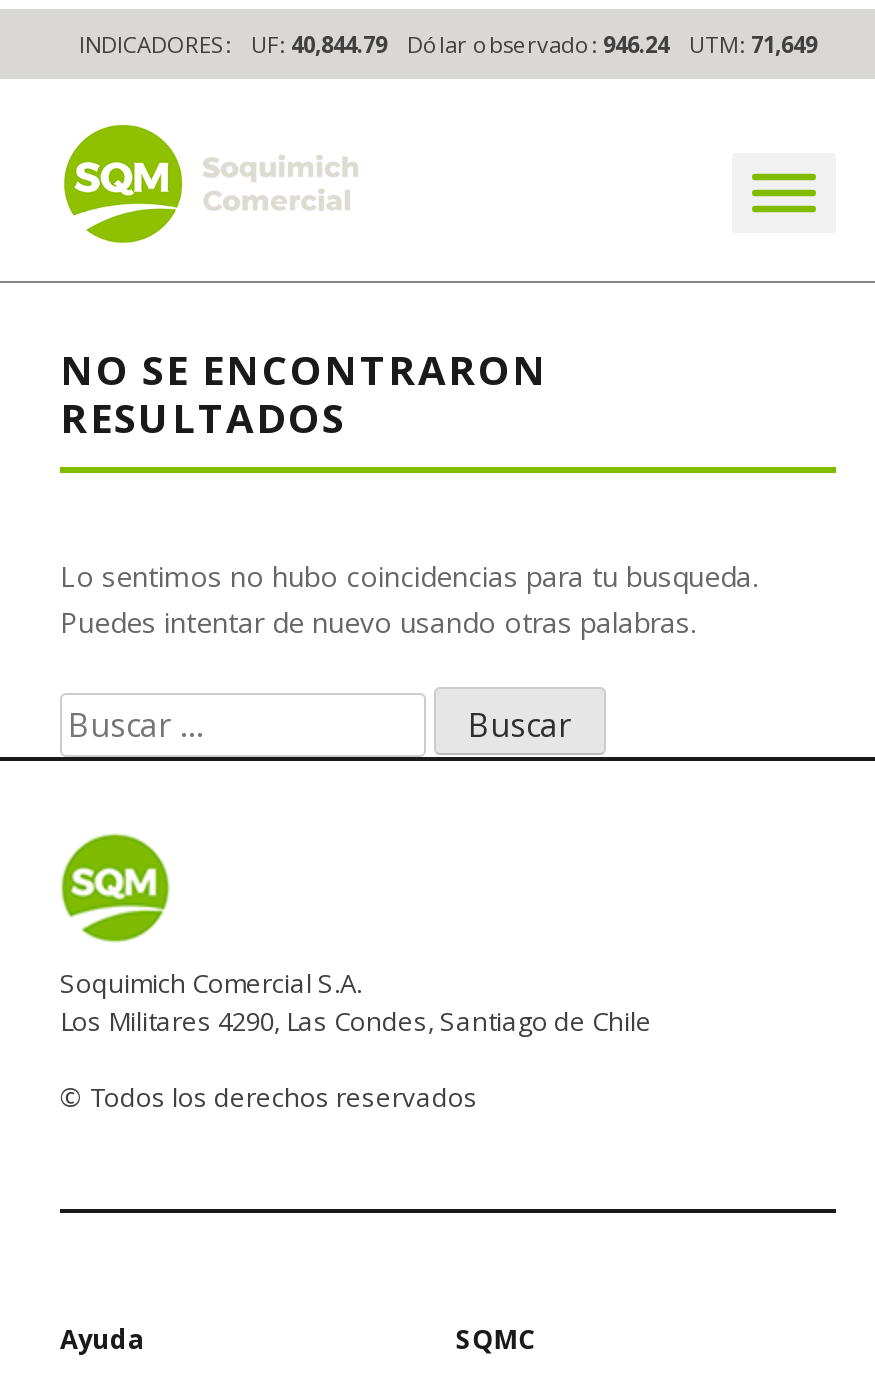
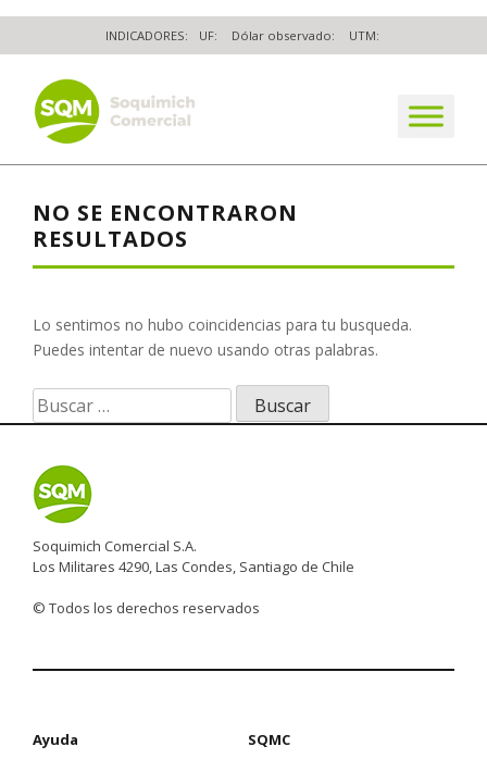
[251,28,817,58] UF: 40,844.79 | Dólar observado: 946.24 | UTM: 71,649 -> [198,27,382,43] UF: | Dólar observado: | UTM:

